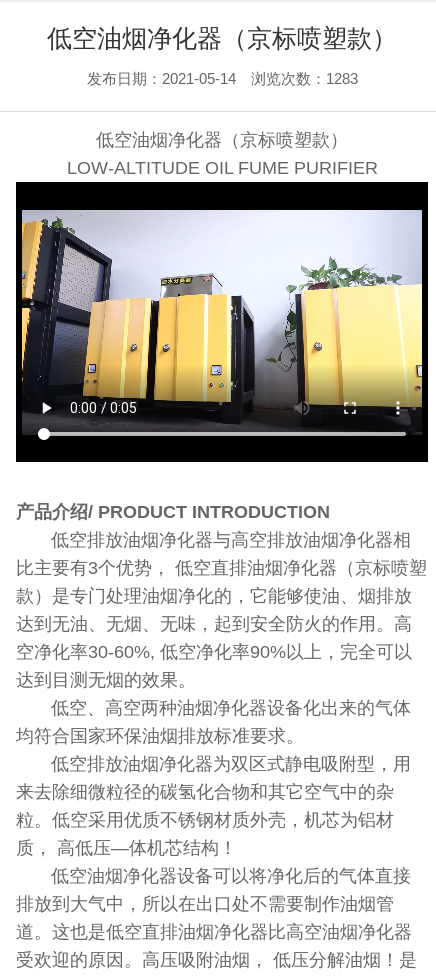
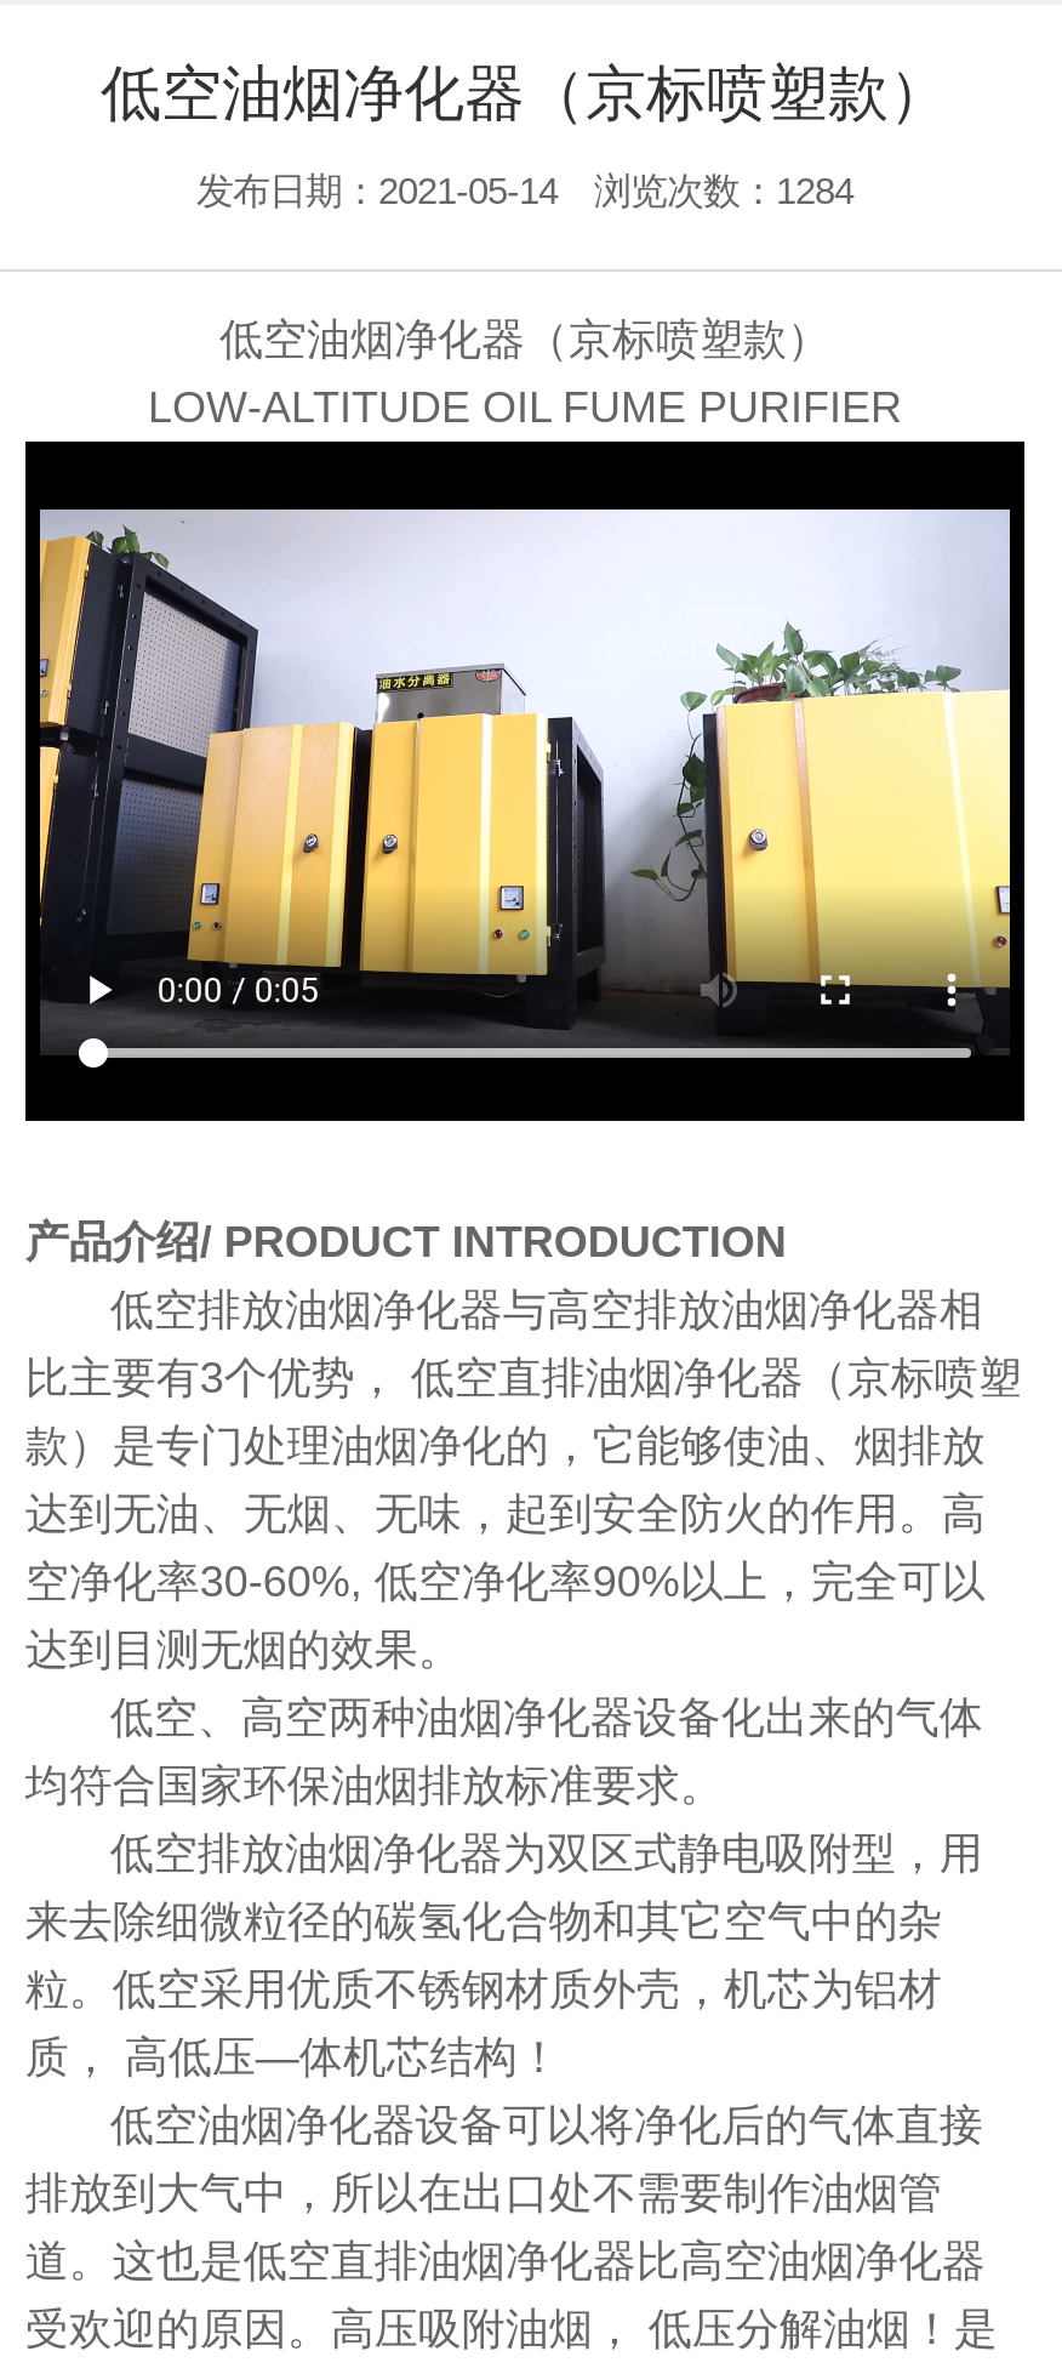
[86,70,357,87] 发布日期：2021-05-14 浏览次数：1283 -> [196,170,853,211] 发布日期：2021-05-14 浏览次数：1284

